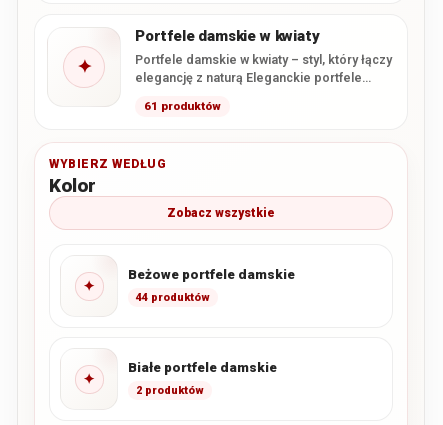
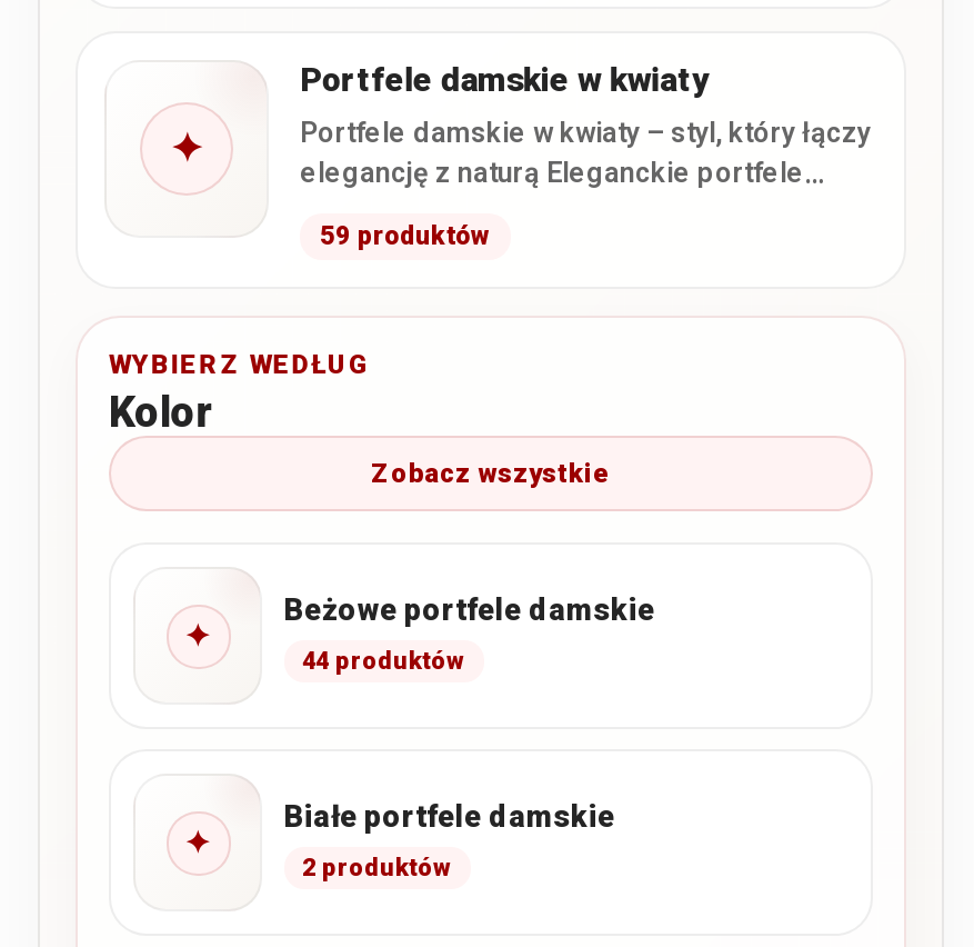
[144,99,221,113] 61 produktów -> [320,221,491,252] 59 produktów

